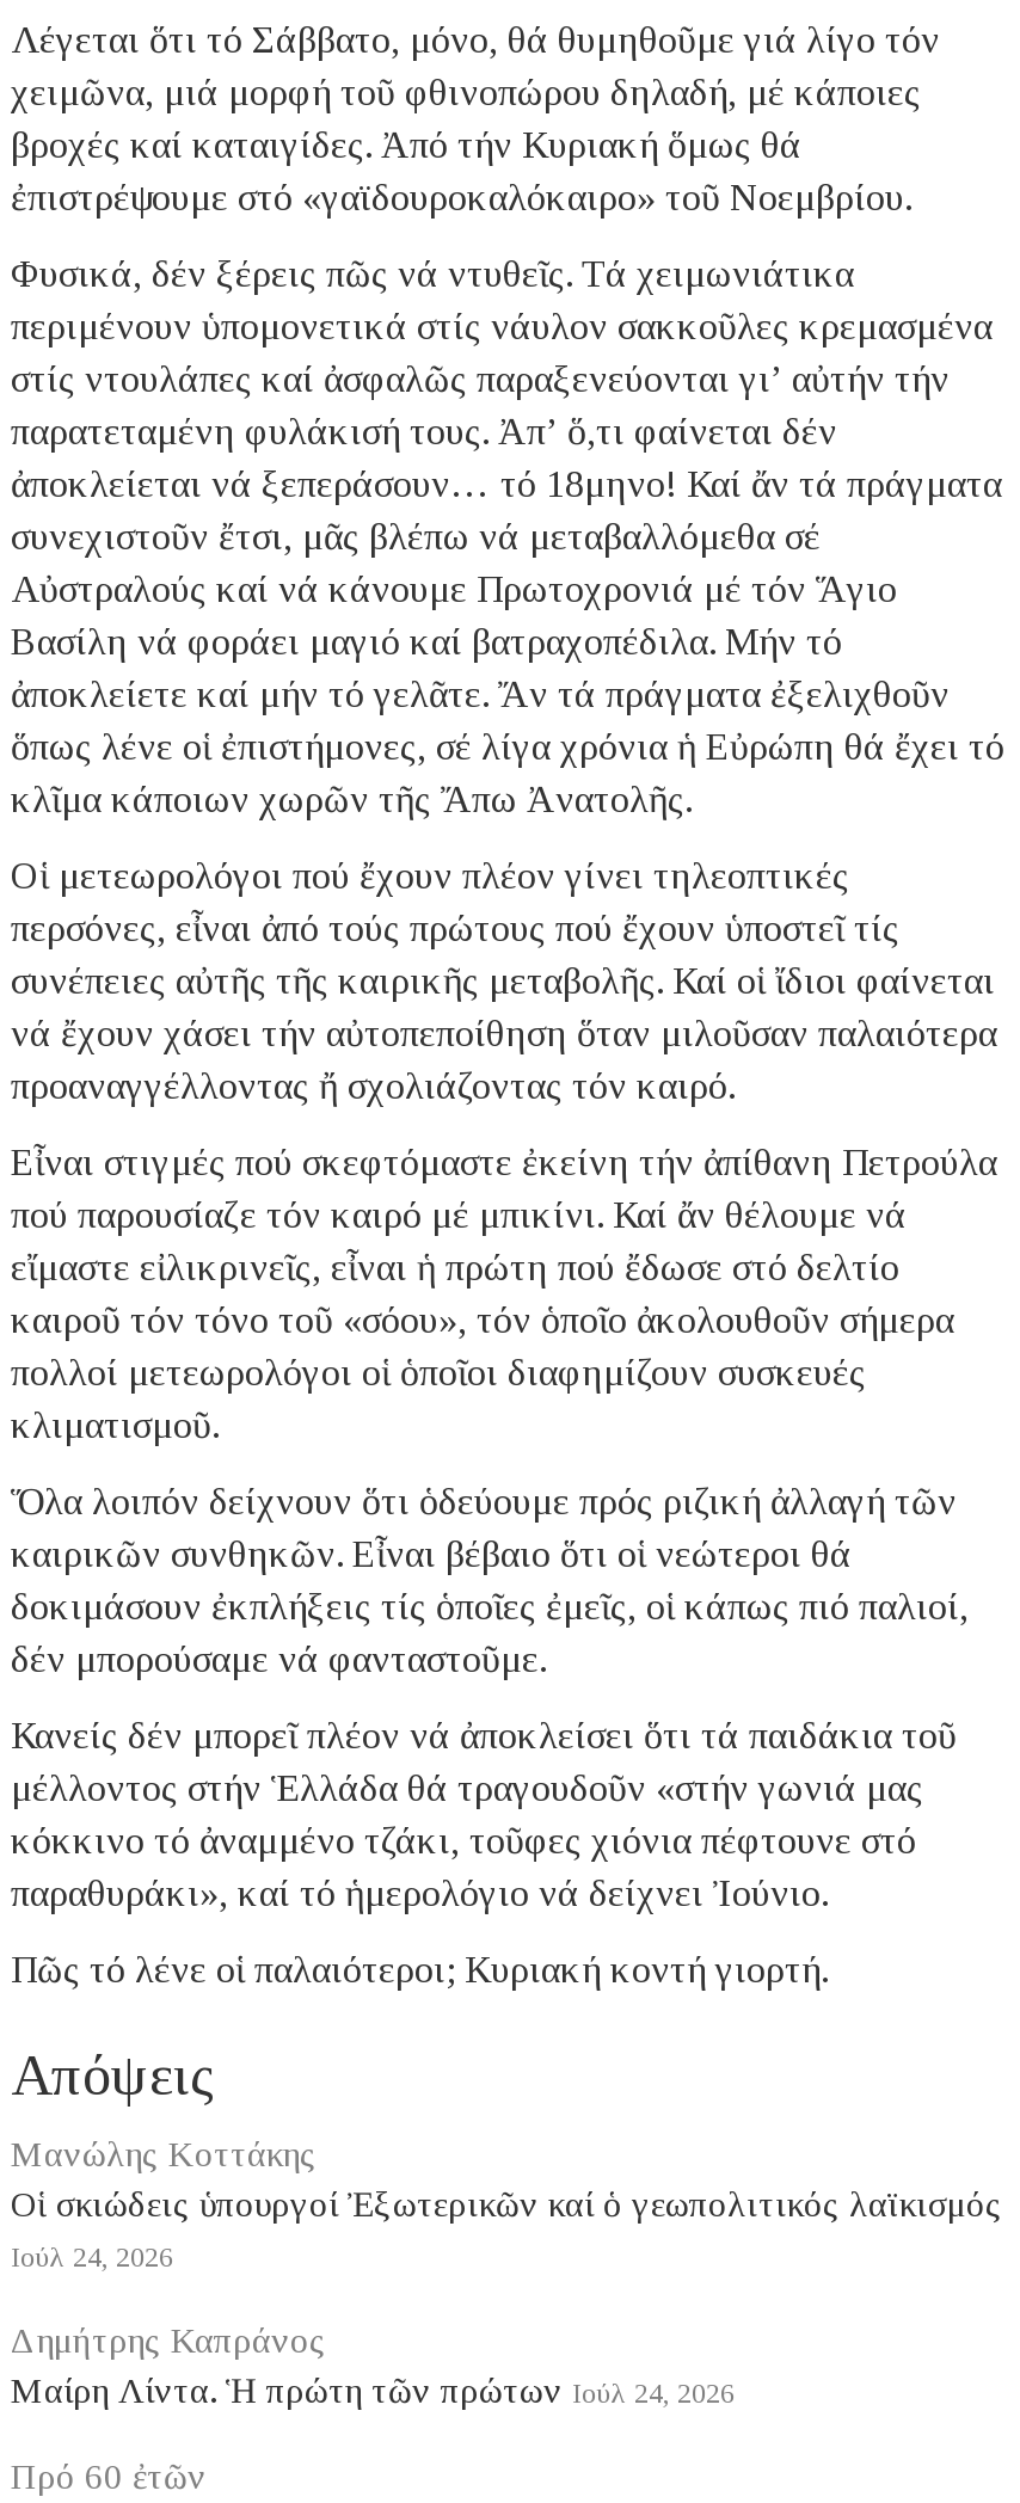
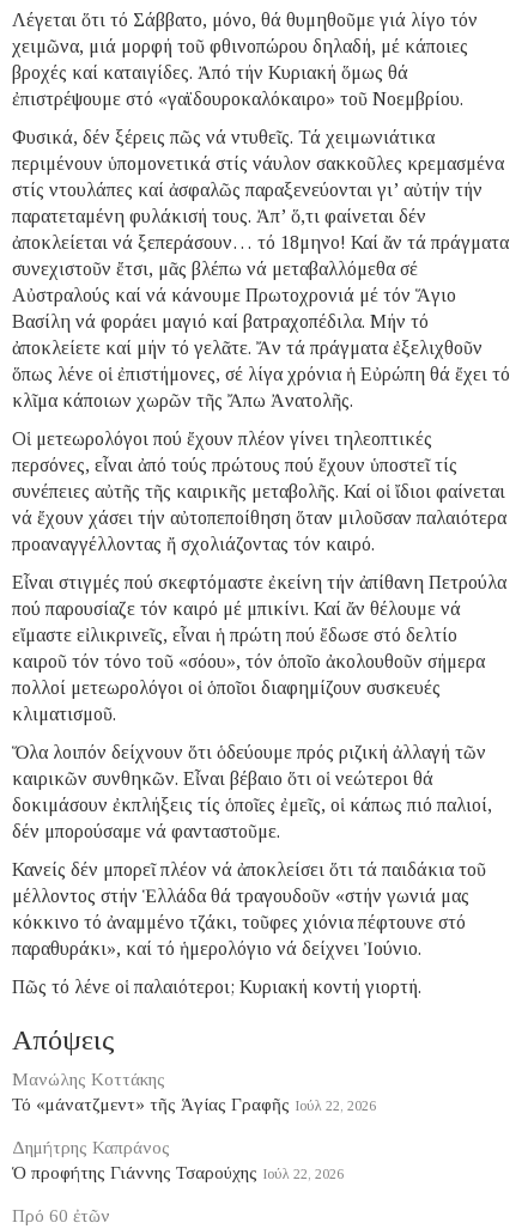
[11,2184,1002,2273] Οἱ σκιώδεις ὑπουργοί Ἐξωτερικῶν καί ὁ γεωπολιτικός λαϊκισμός | Ιούλ 24, 2026 -> [12,1094,376,1114] Τό «μάνατζμεντ» τῆς Ἁγίας Γραφῆς Ιούλ 22, 2026
[11,2370,735,2409] Μαίρη Λίντα. Ἡ πρώτη τῶν πρώτων Ιούλ 24, 2026 -> [12,1163,344,1182] Ὁ προφήτης Γιάννης Τσαρούχης Ιούλ 22, 2026

